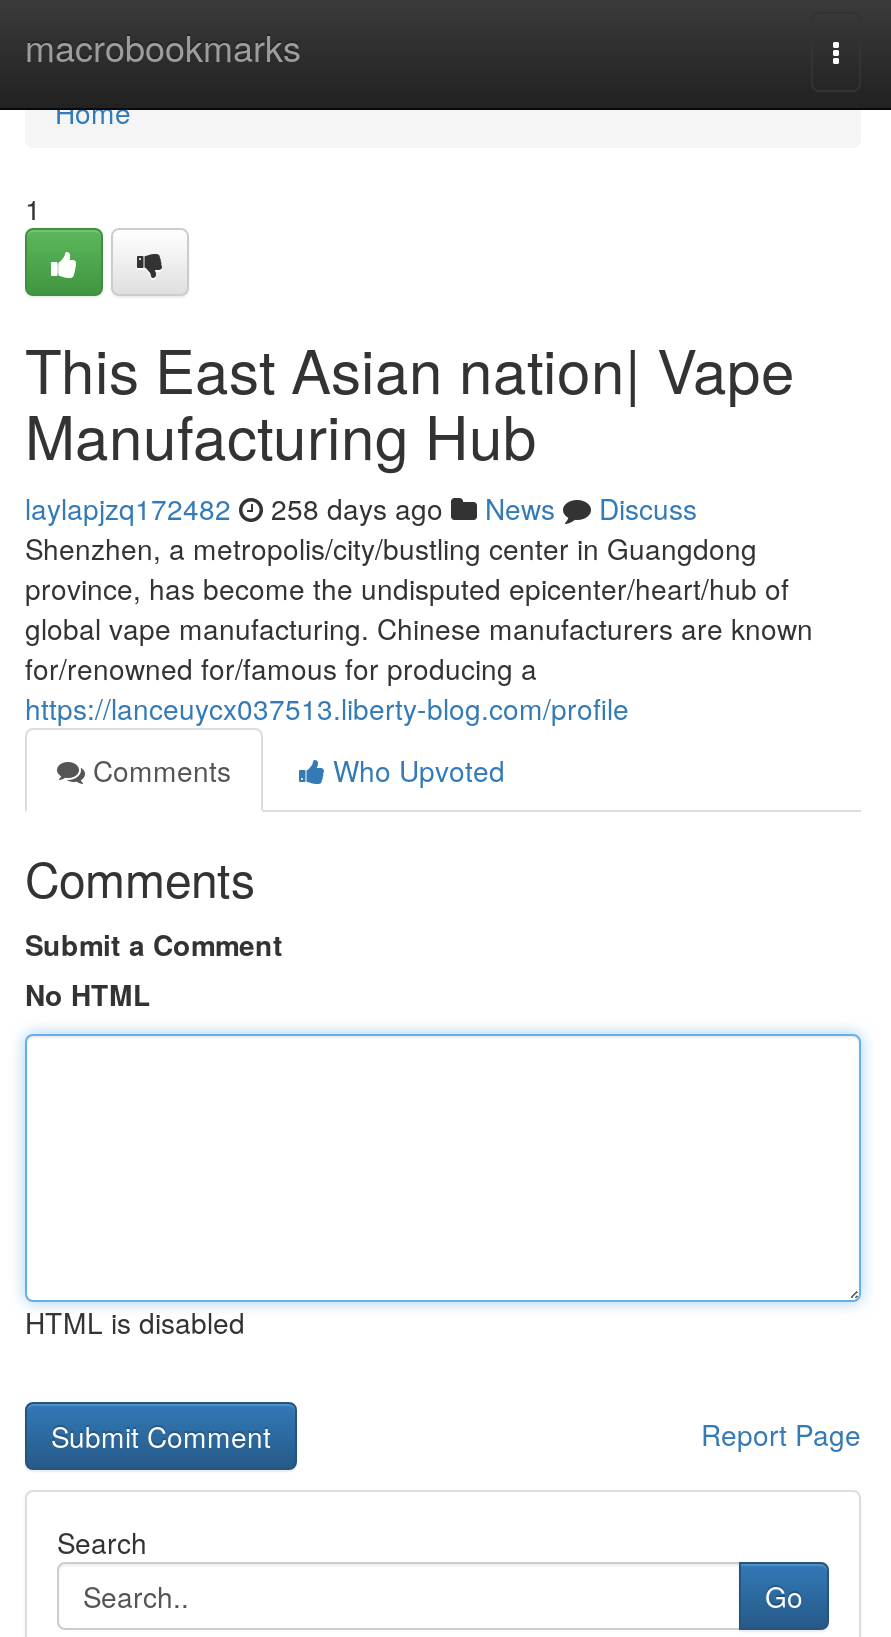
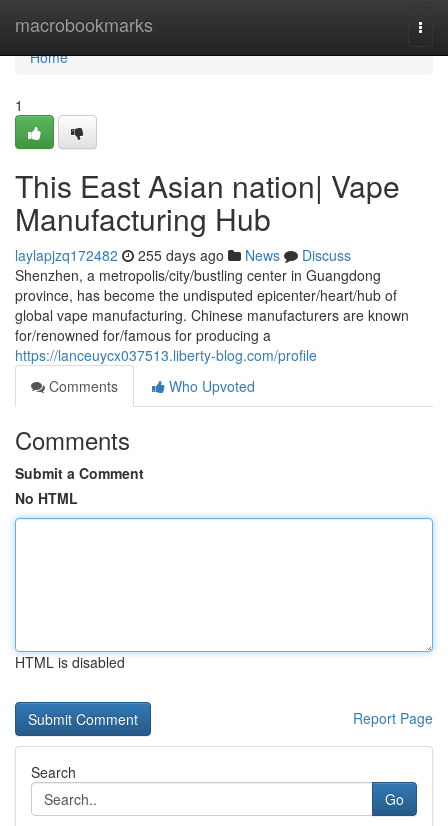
[25,488,697,528] laylapjzq172482 258 days ago News Discuss -> [15,245,351,265] laylapjzq172482 255 days ago News Discuss

